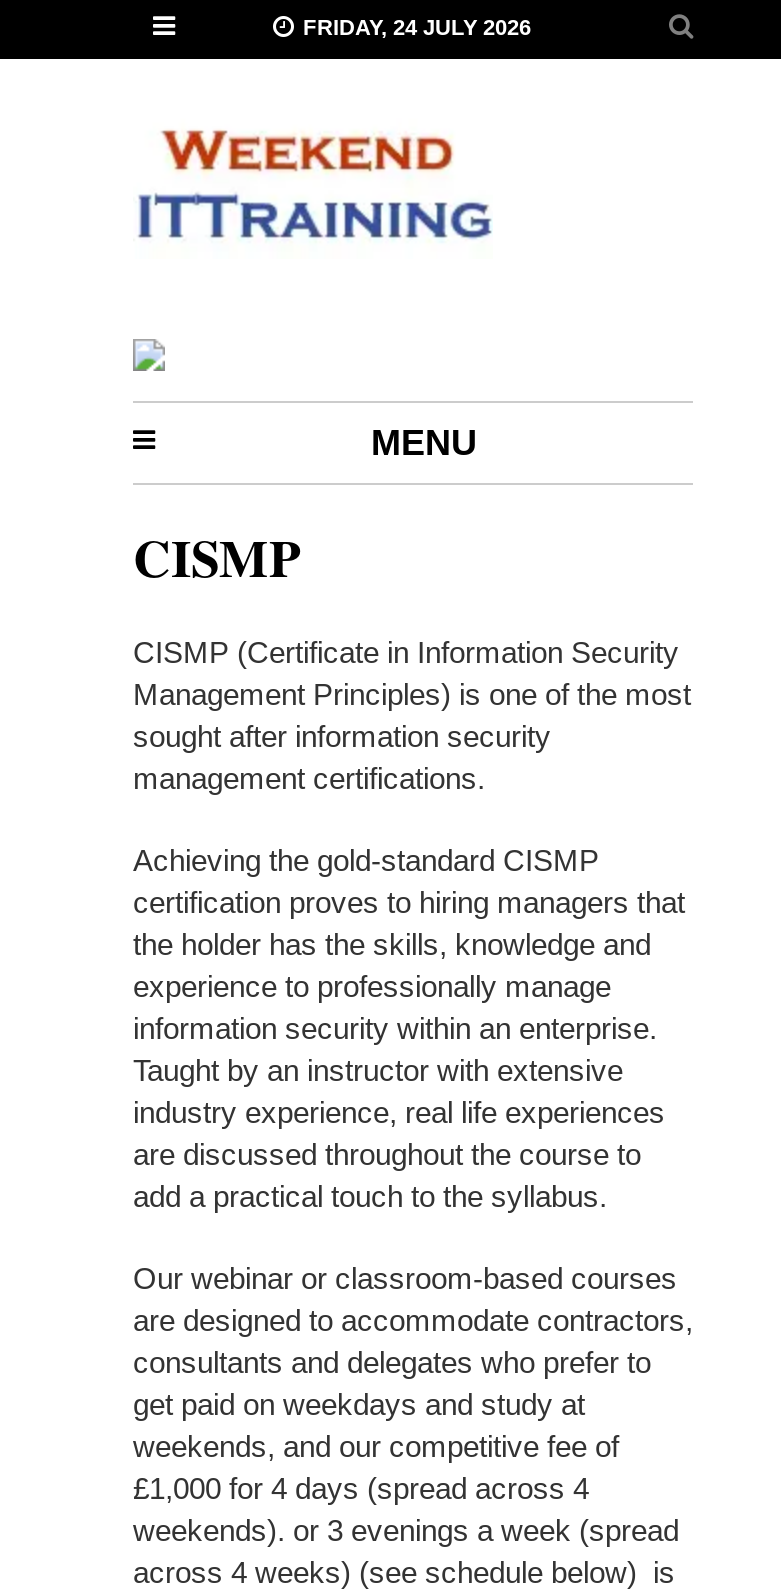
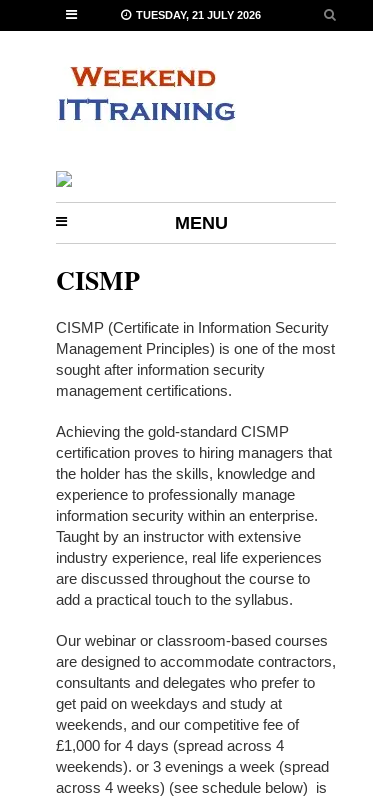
[303,15,531,39] FRIDAY, 24 JULY 2026 -> [135,9,260,21] TUESDAY, 21 JULY 2026

